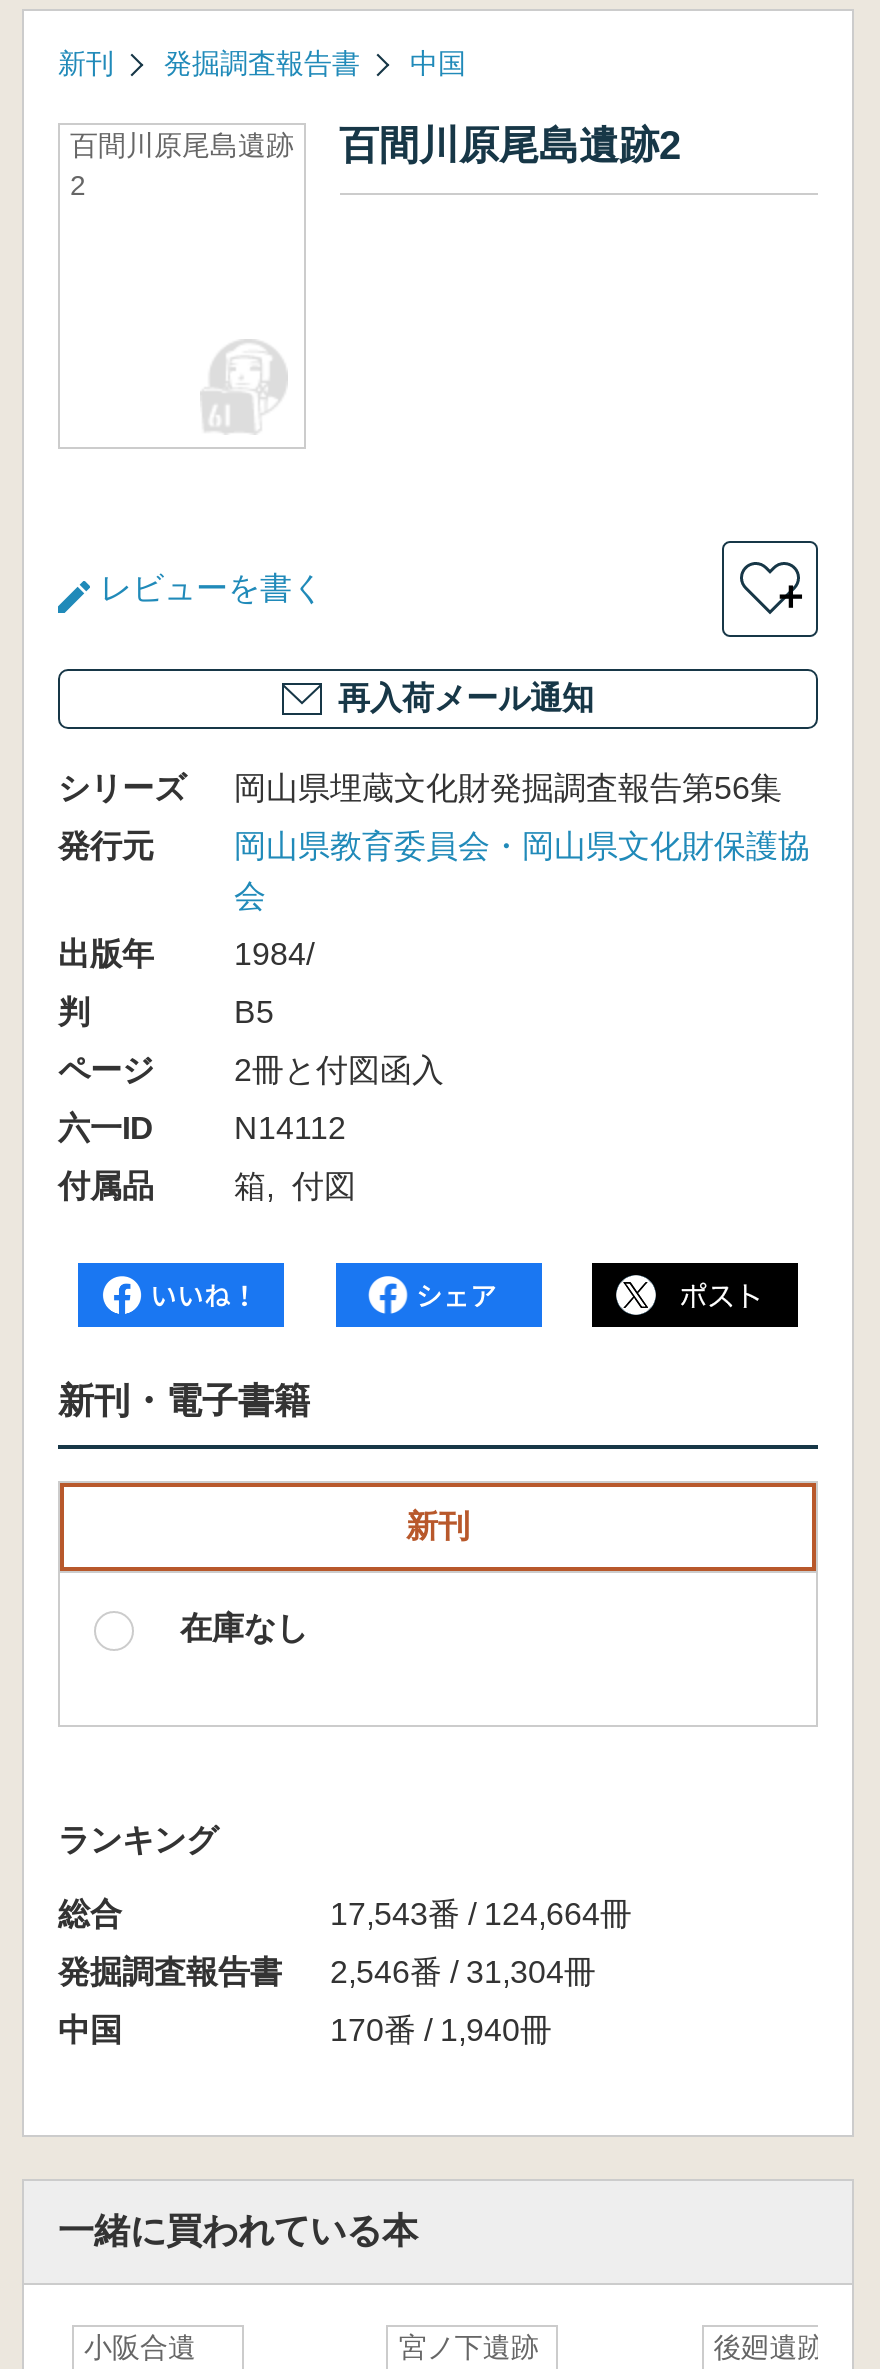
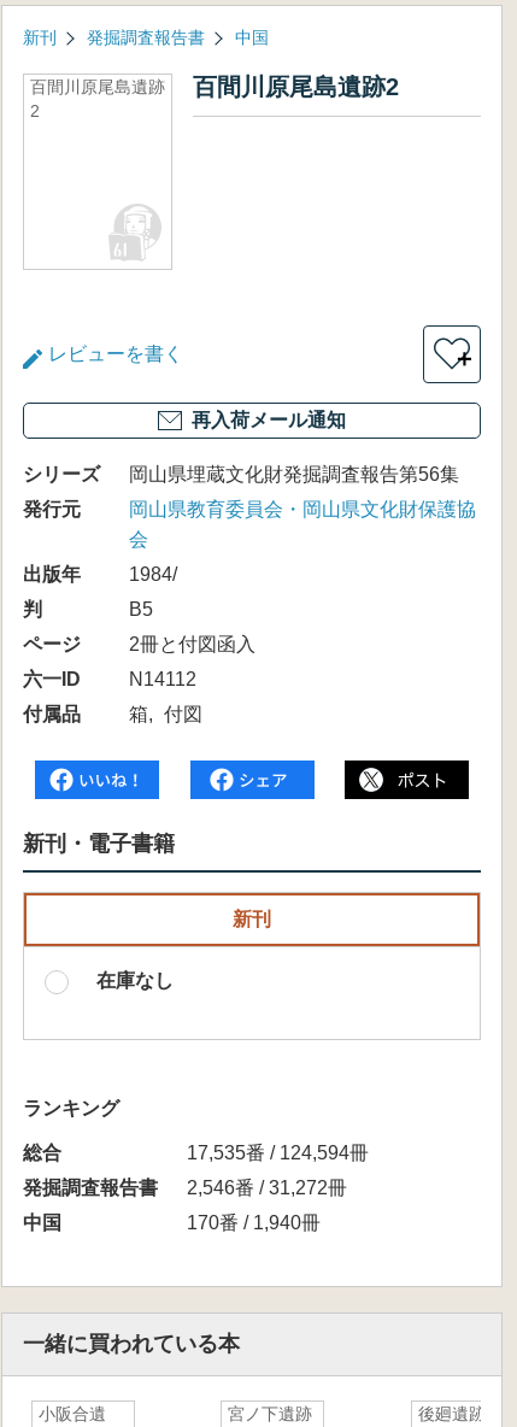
[330,1897,632,1931] 17,543番 / 124,664冊 -> [187,1143,369,1163] 17,535番 / 124,594冊
[58,1955,596,1989] 発掘調査報告書 2,546番 / 31,304冊 -> [23,1178,347,1198] 発掘調査報告書 2,546番 / 31,272冊

